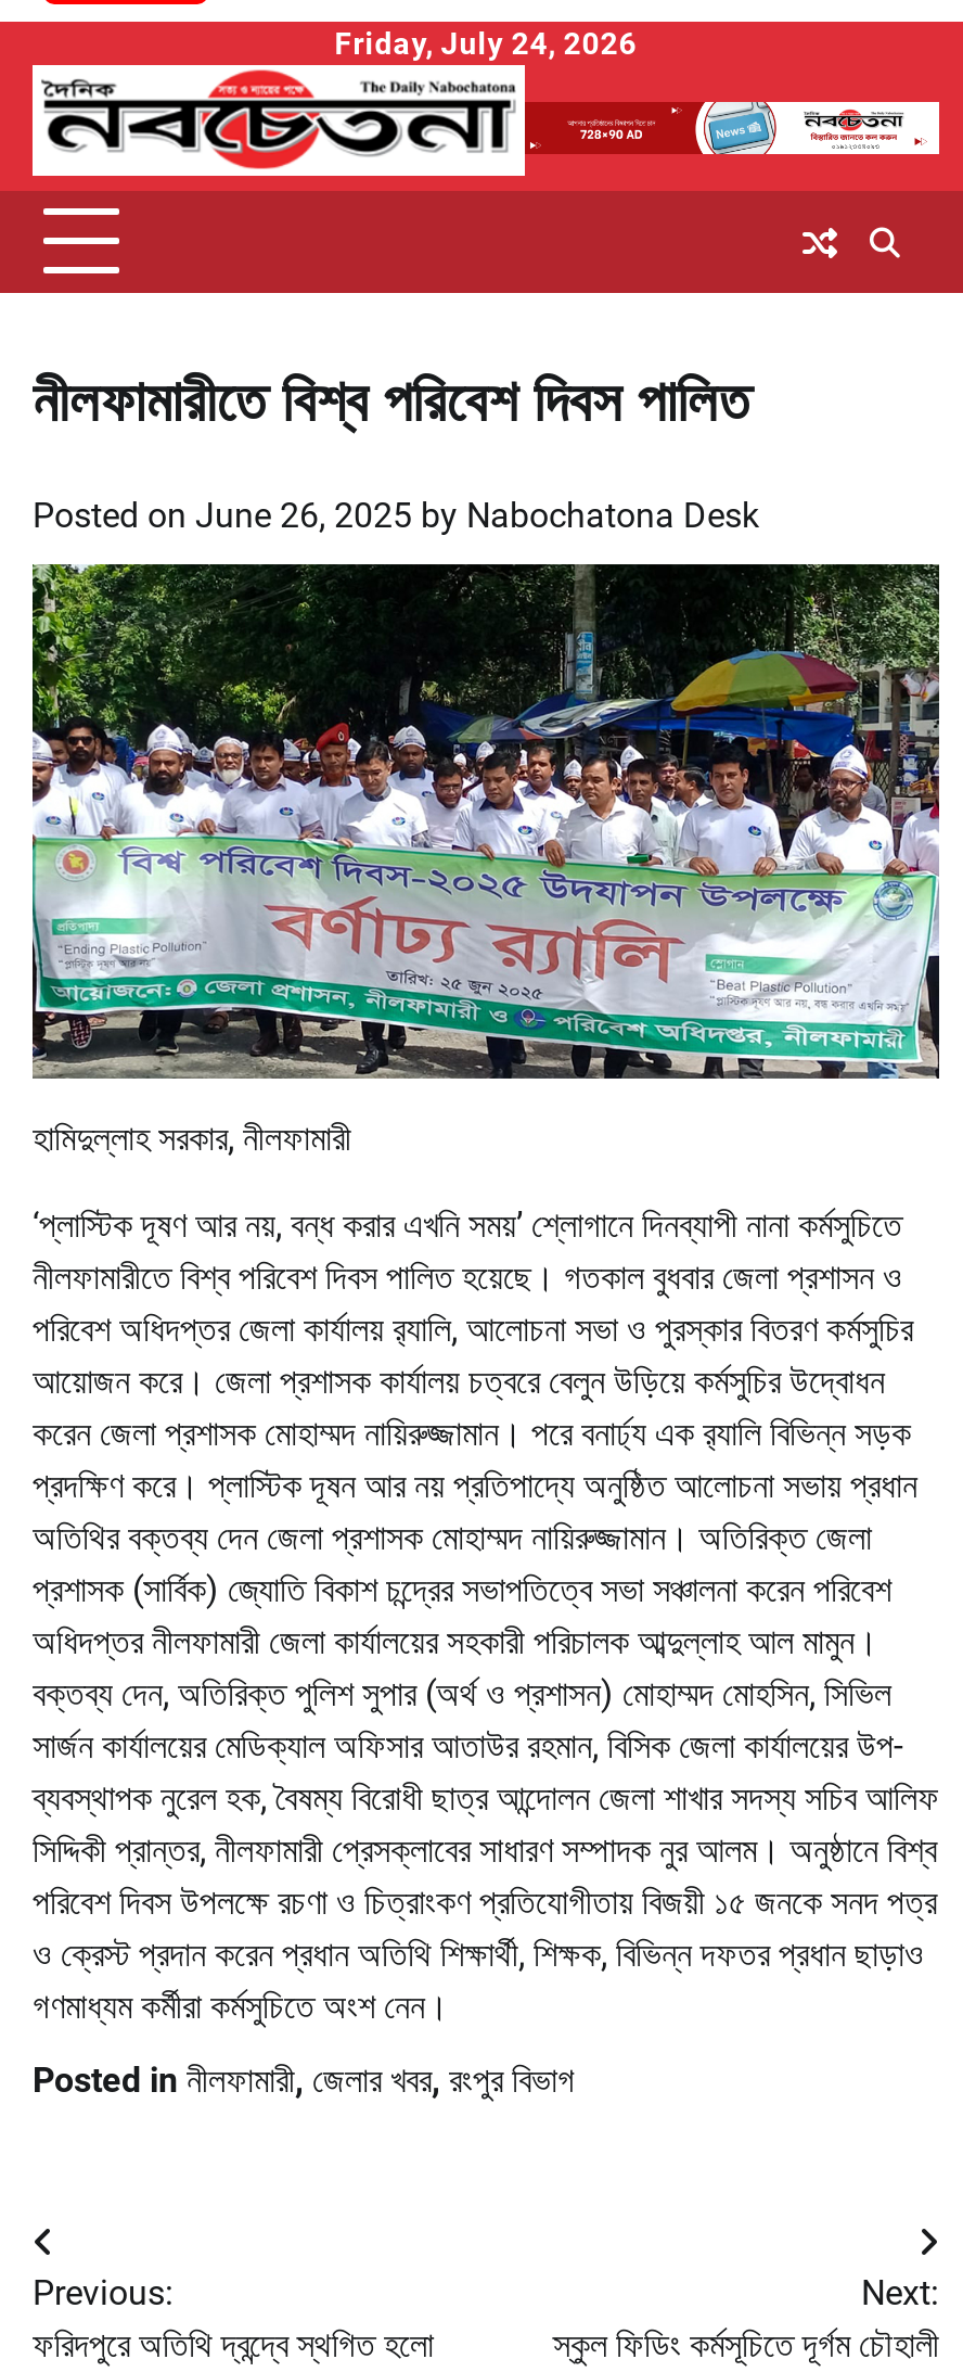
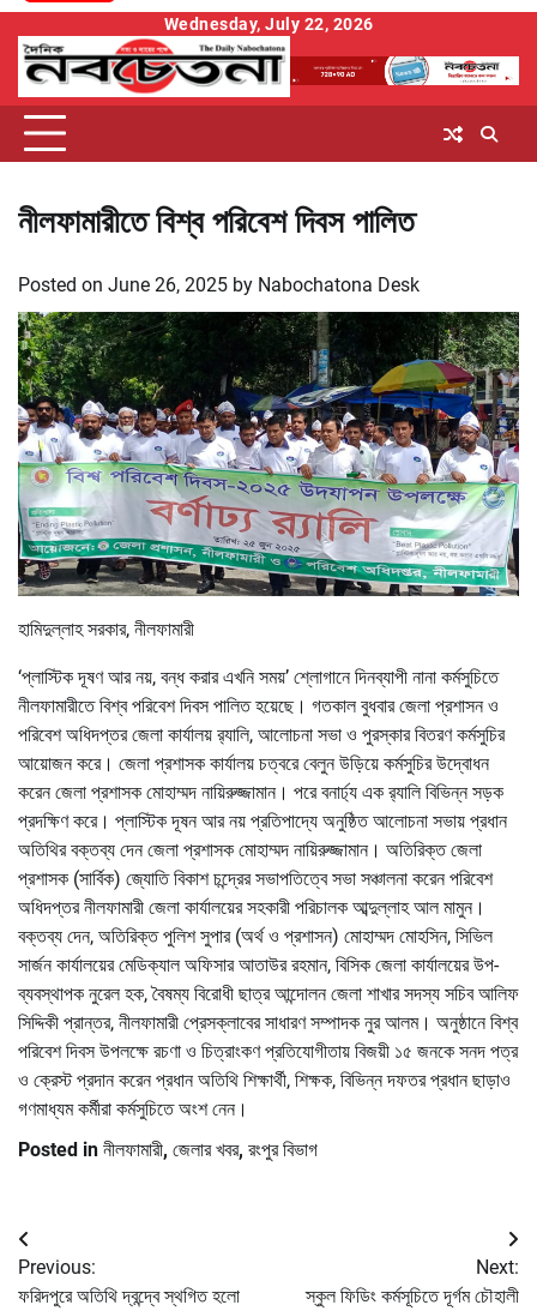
[334,26,637,61] Friday, July 24, 2026 -> [164,14,373,34] Wednesday, July 22, 2026

